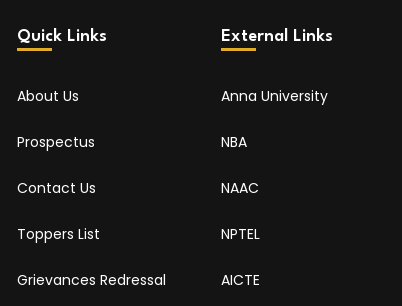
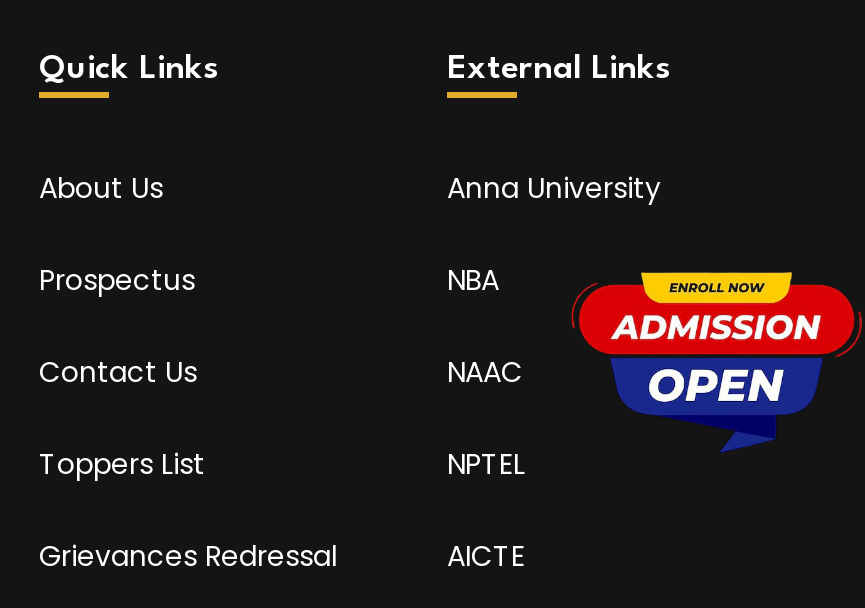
none -> [569,270,859,454] [image]

